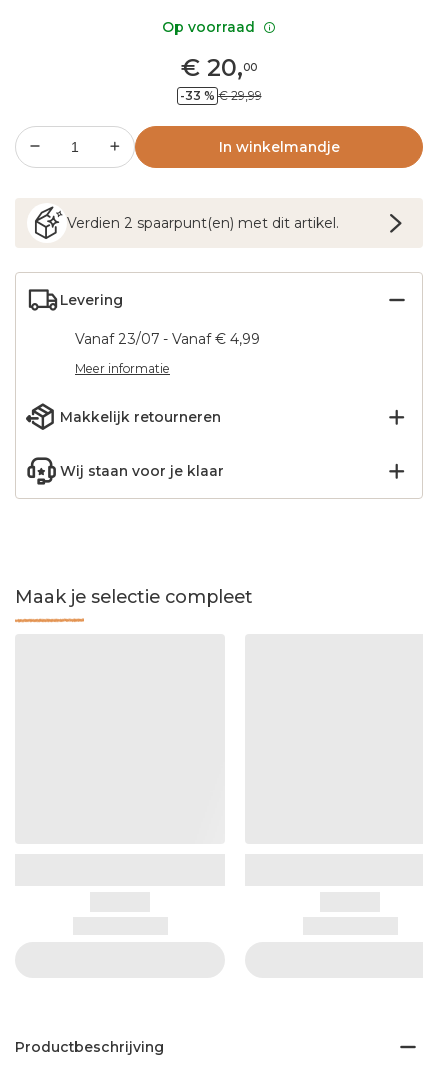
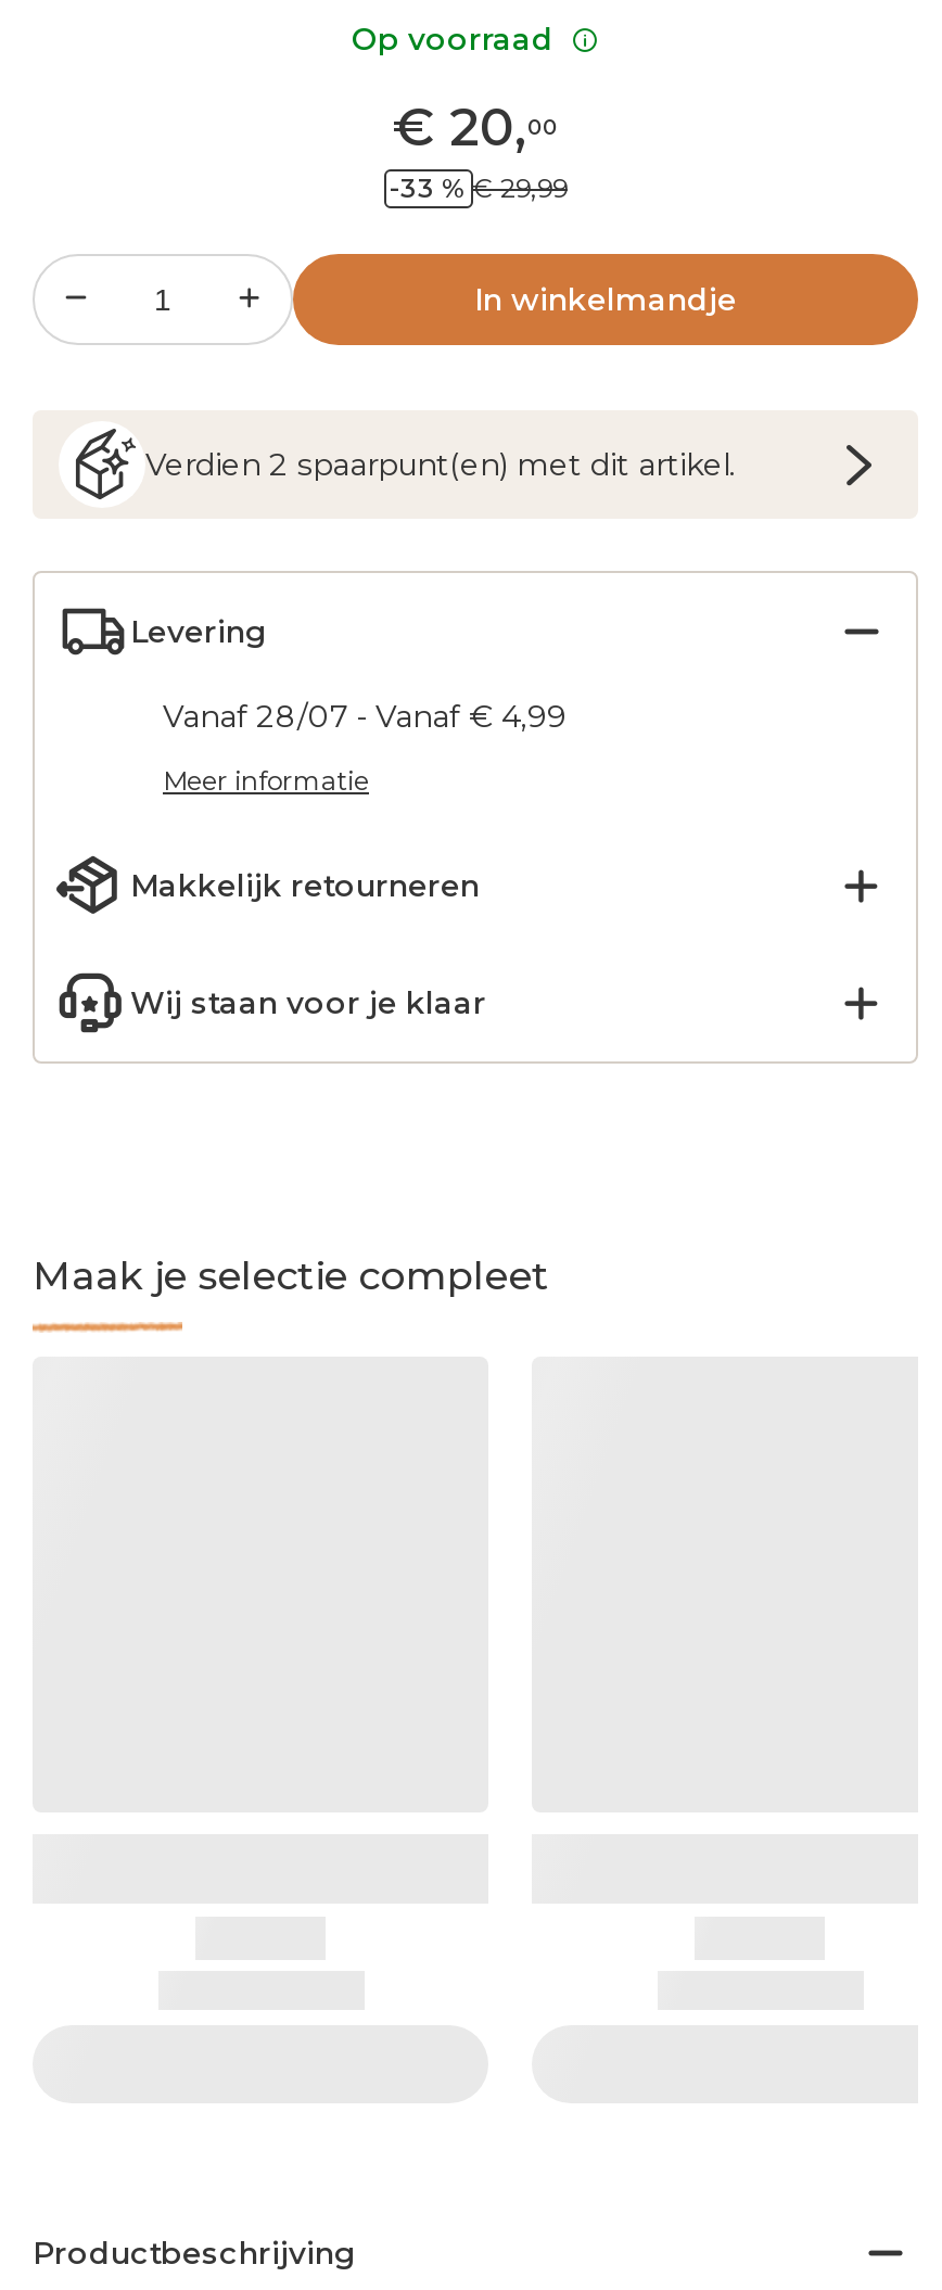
[75,330,260,348] Vanaf 23/07 - Vanaf € 4,99 -> [163,697,567,736] Vanaf 28/07 - Vanaf € 4,99

